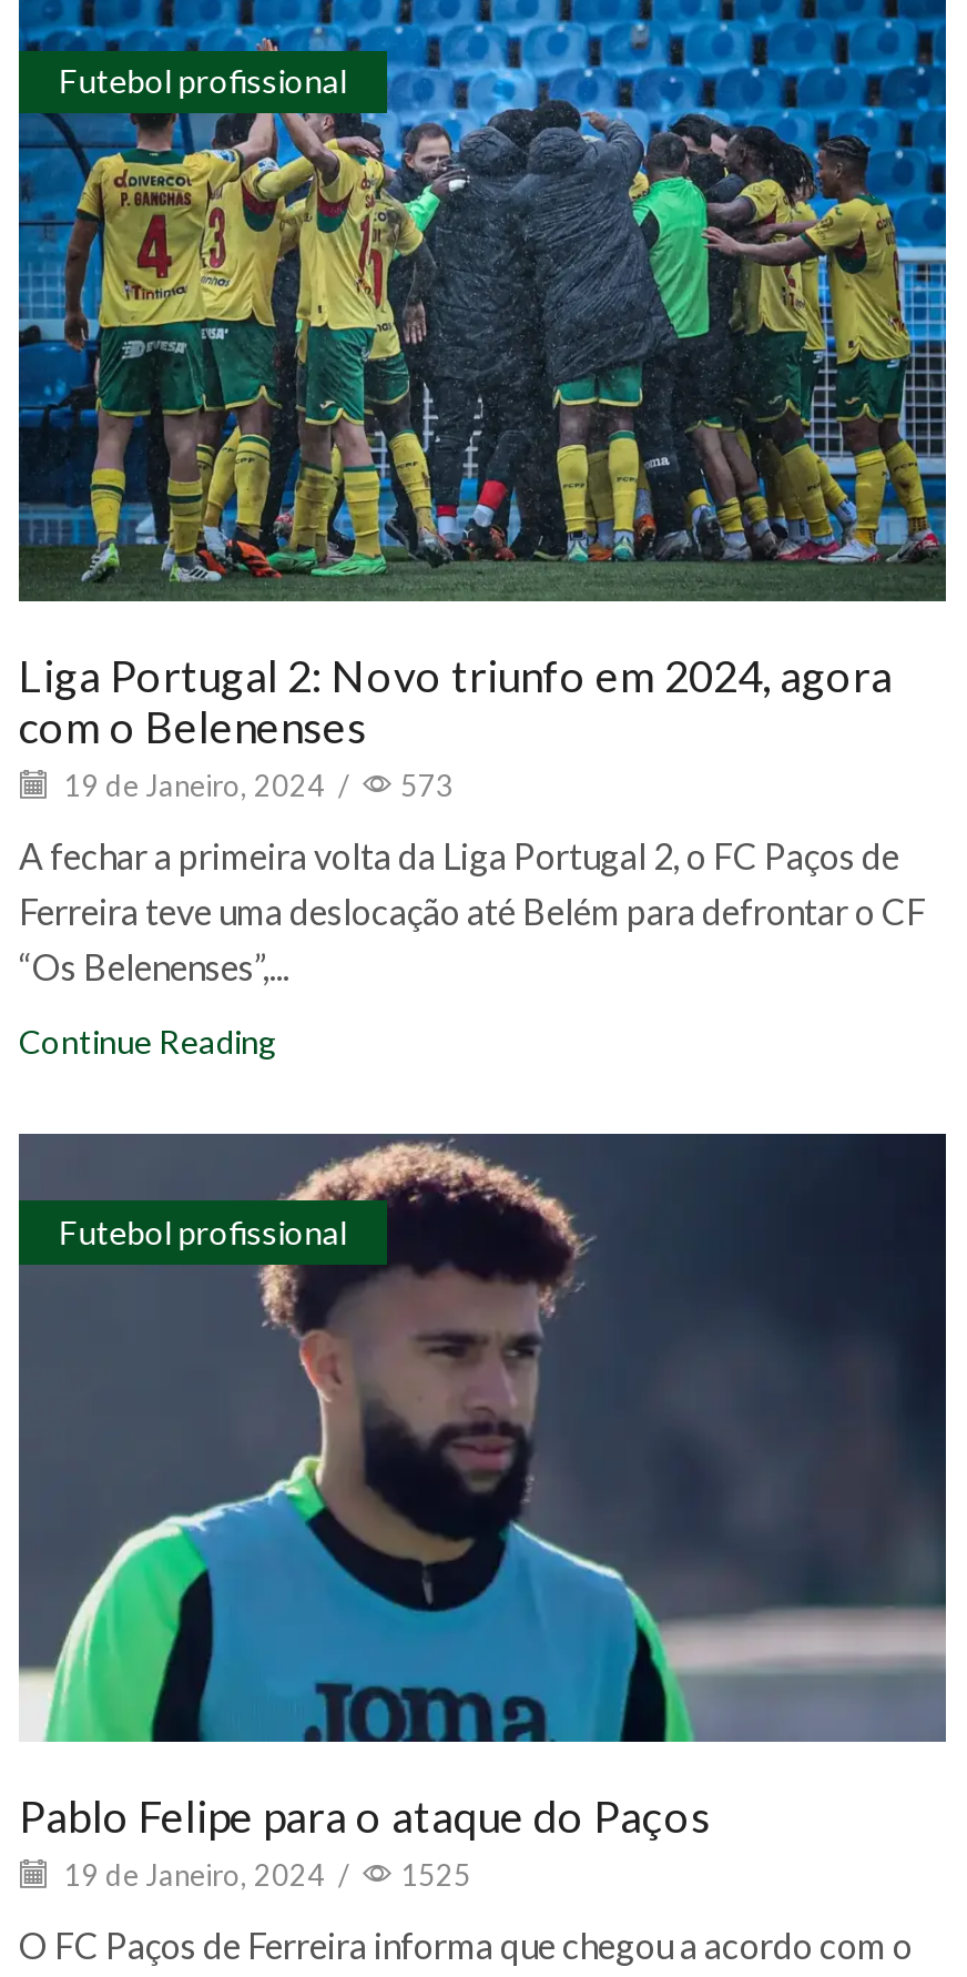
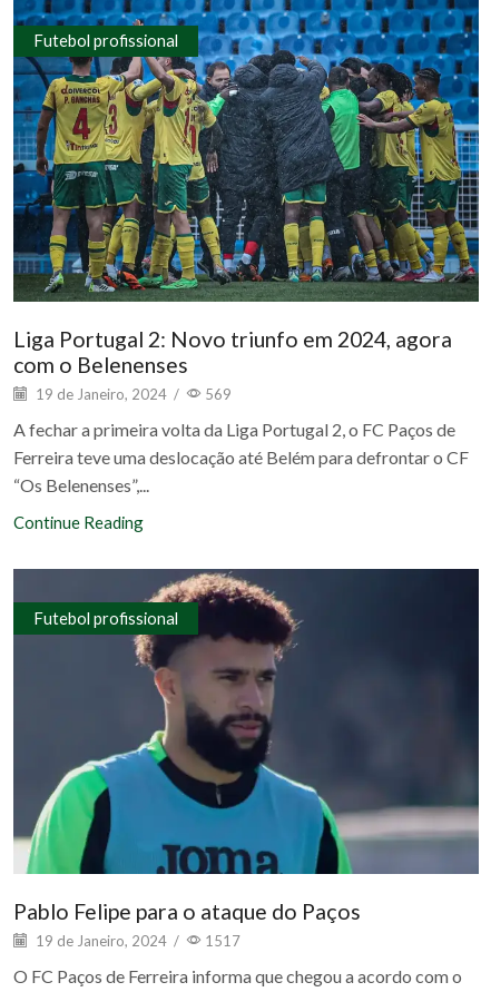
[57,768,454,803] 19 de Janeiro, 2024 / 573 -> [32,385,232,403] 19 de Janeiro, 2024 / 569
[57,1857,471,1893] 19 de Janeiro, 2024 / 1525 -> [32,932,240,950] 19 de Janeiro, 2024 / 1517

